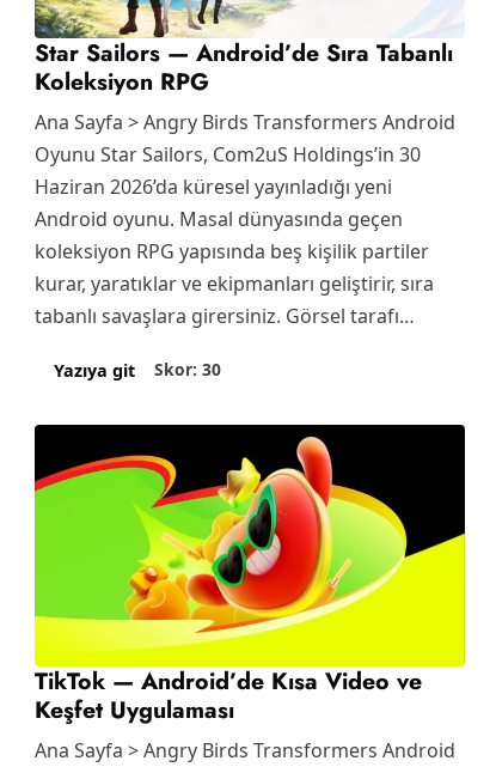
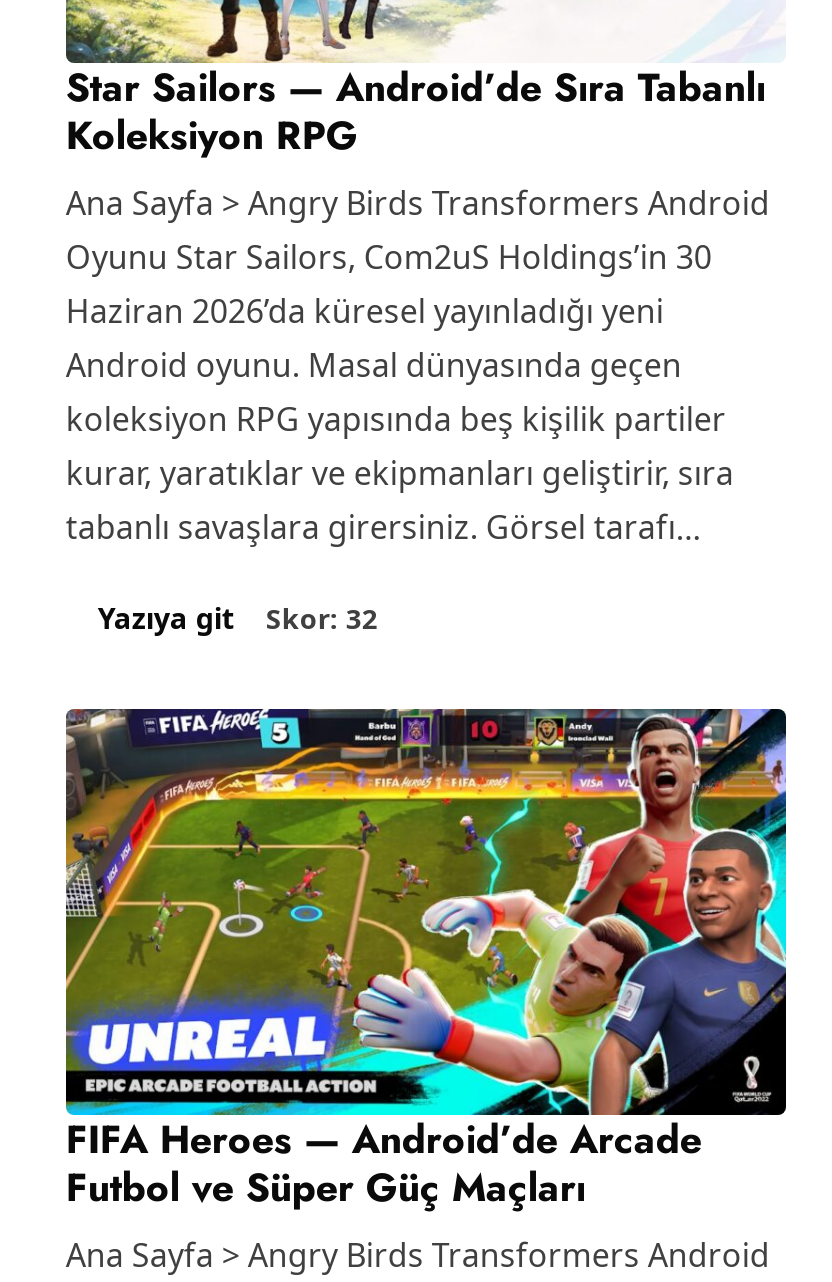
[54,358,221,381] Yazıya git Skor: 30 -> [98,598,378,637] Yazıya git Skor: 32
[33,424,466,726] [image] | TikTok — Android’de Kısa Video ve | Keşfet Uygulaması -> [64,708,788,1215] [image] | FIFA Heroes — Android’de Arcade | Futbol ve Süper Güç Maçları

